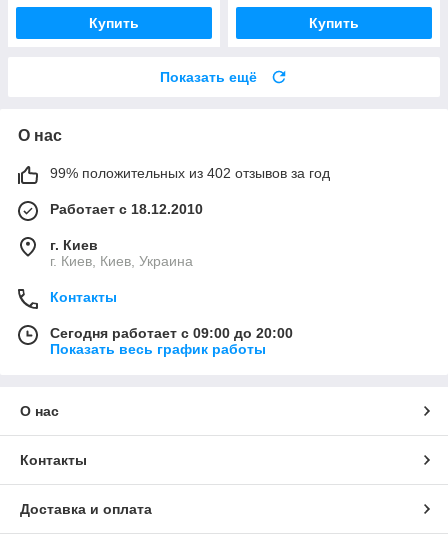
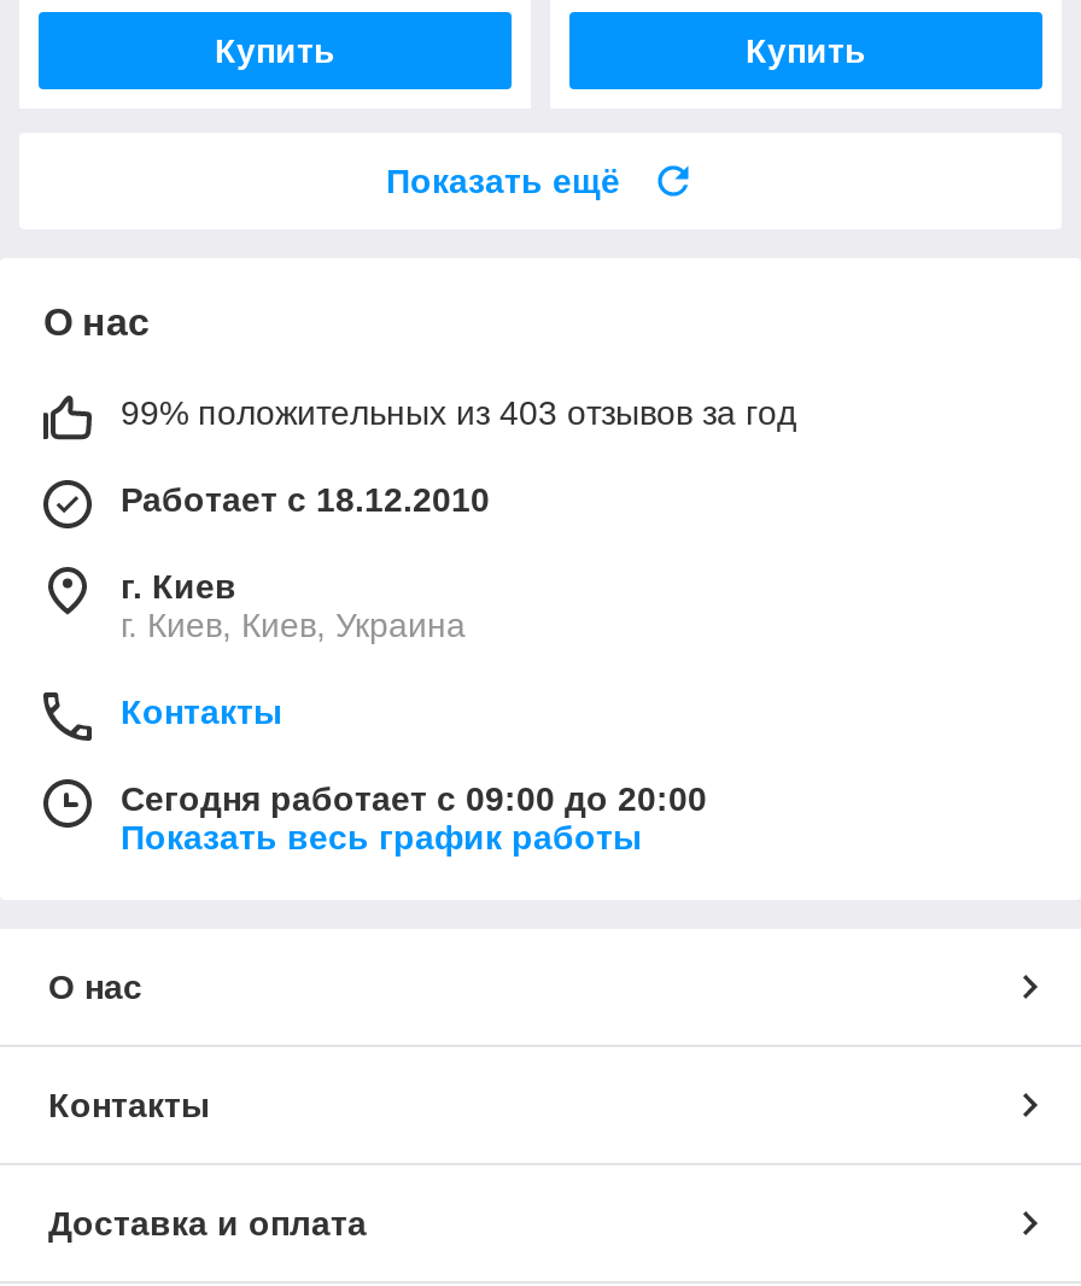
[50,165,330,181] 99% положительных из 402 отзывов за год -> [121,393,796,431] 99% положительных из 403 отзывов за год

